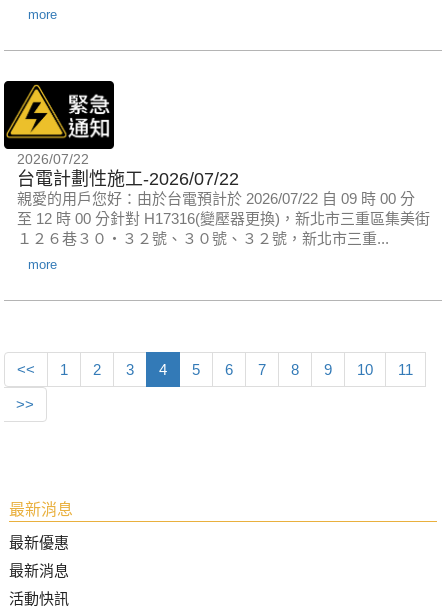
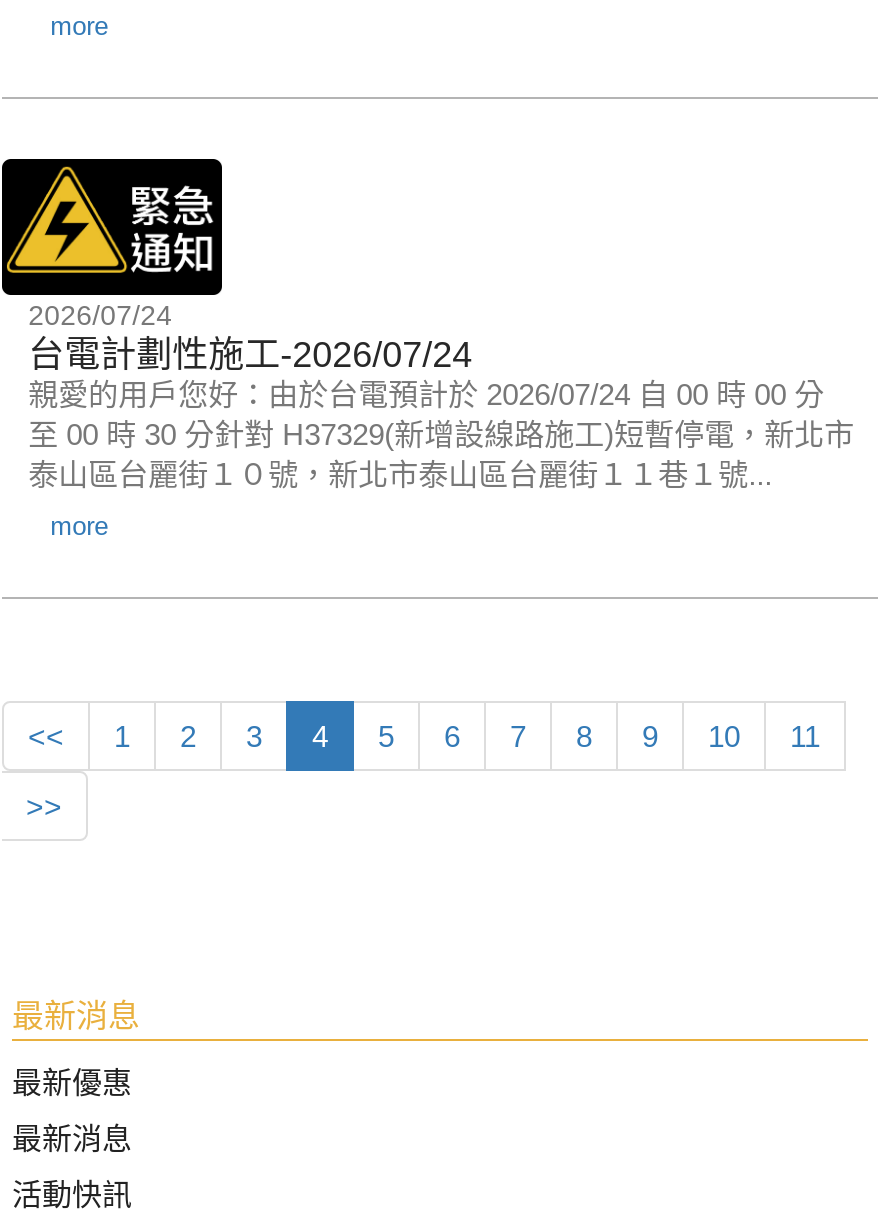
[17,151,430,247] 2026/07/22 | 台電計劃性施工-2026/07/22 | 親愛的用戶您好：由於台電預計於 2026/07/22 自 09 時 00 分 | 至 12 時 00 分針對 H17316(變壓器更換)，新北市三重區集美街 | １２６巷３０‧３２號、３０號、３２號，新北市三重... -> [28,299,854,491] 2026/07/24 | 台電計劃性施工-2026/07/24 | 親愛的用戶您好：由於台電預計於 2026/07/24 自 00 時 00 分 | 至 00 時 30 分針對 H37329(新增設線路施工)短暫停電，新北市 | 泰山區台麗街１０號，新北市泰山區台麗街１１巷１號...

